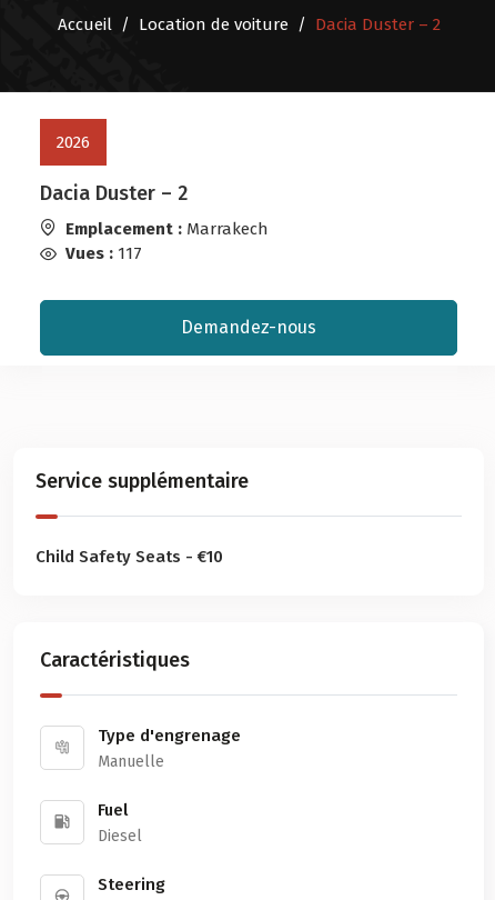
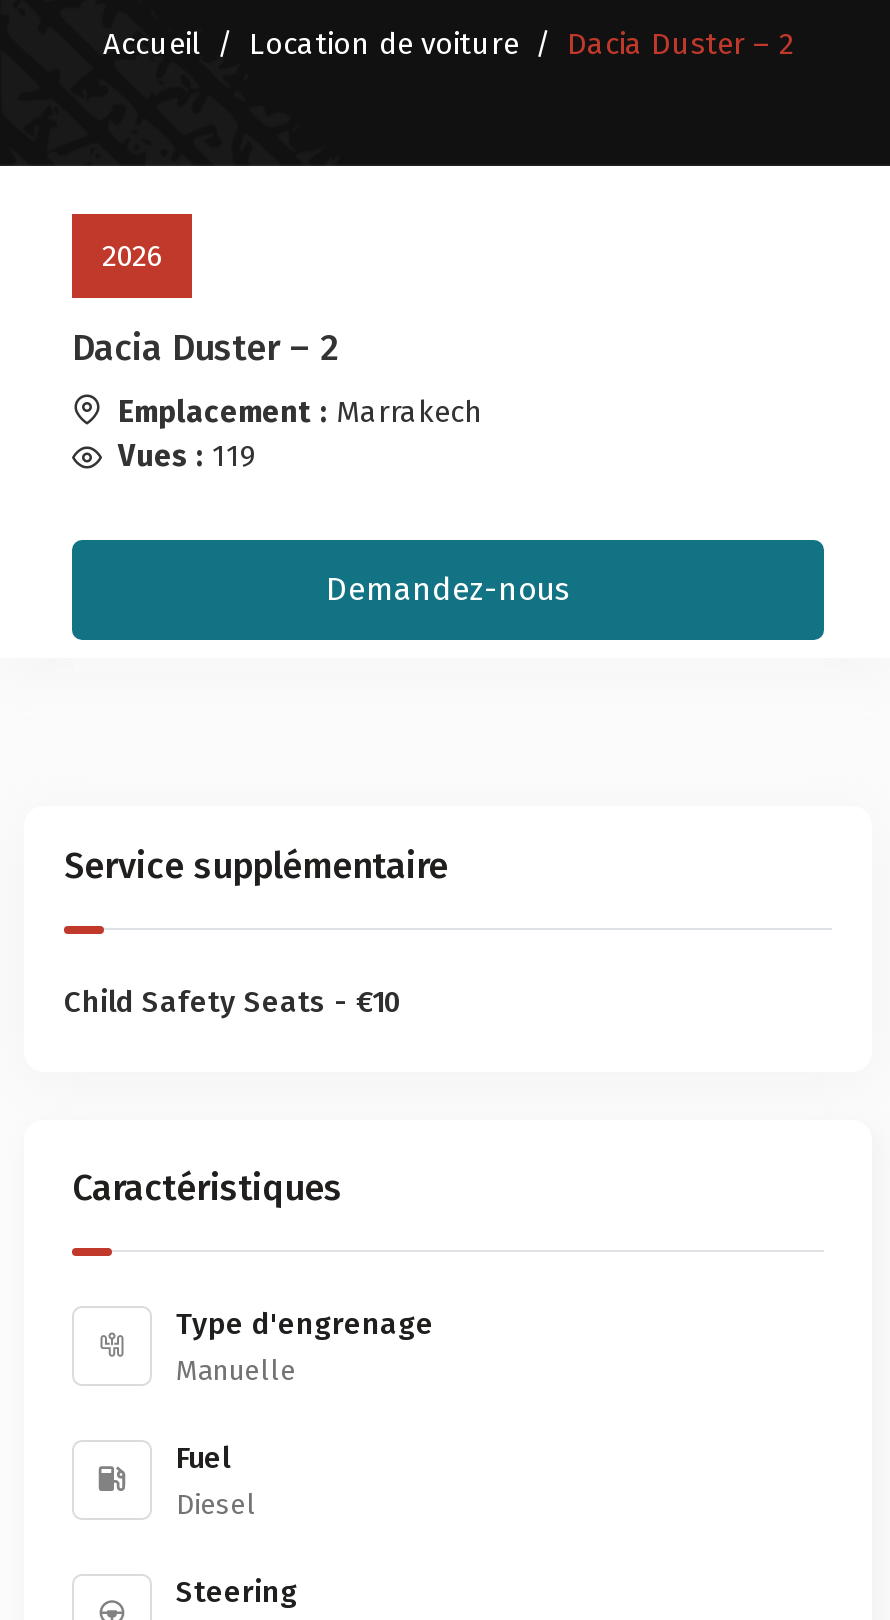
[65,243,142,263] Vues : 117 -> [118,438,256,474] Vues : 119

